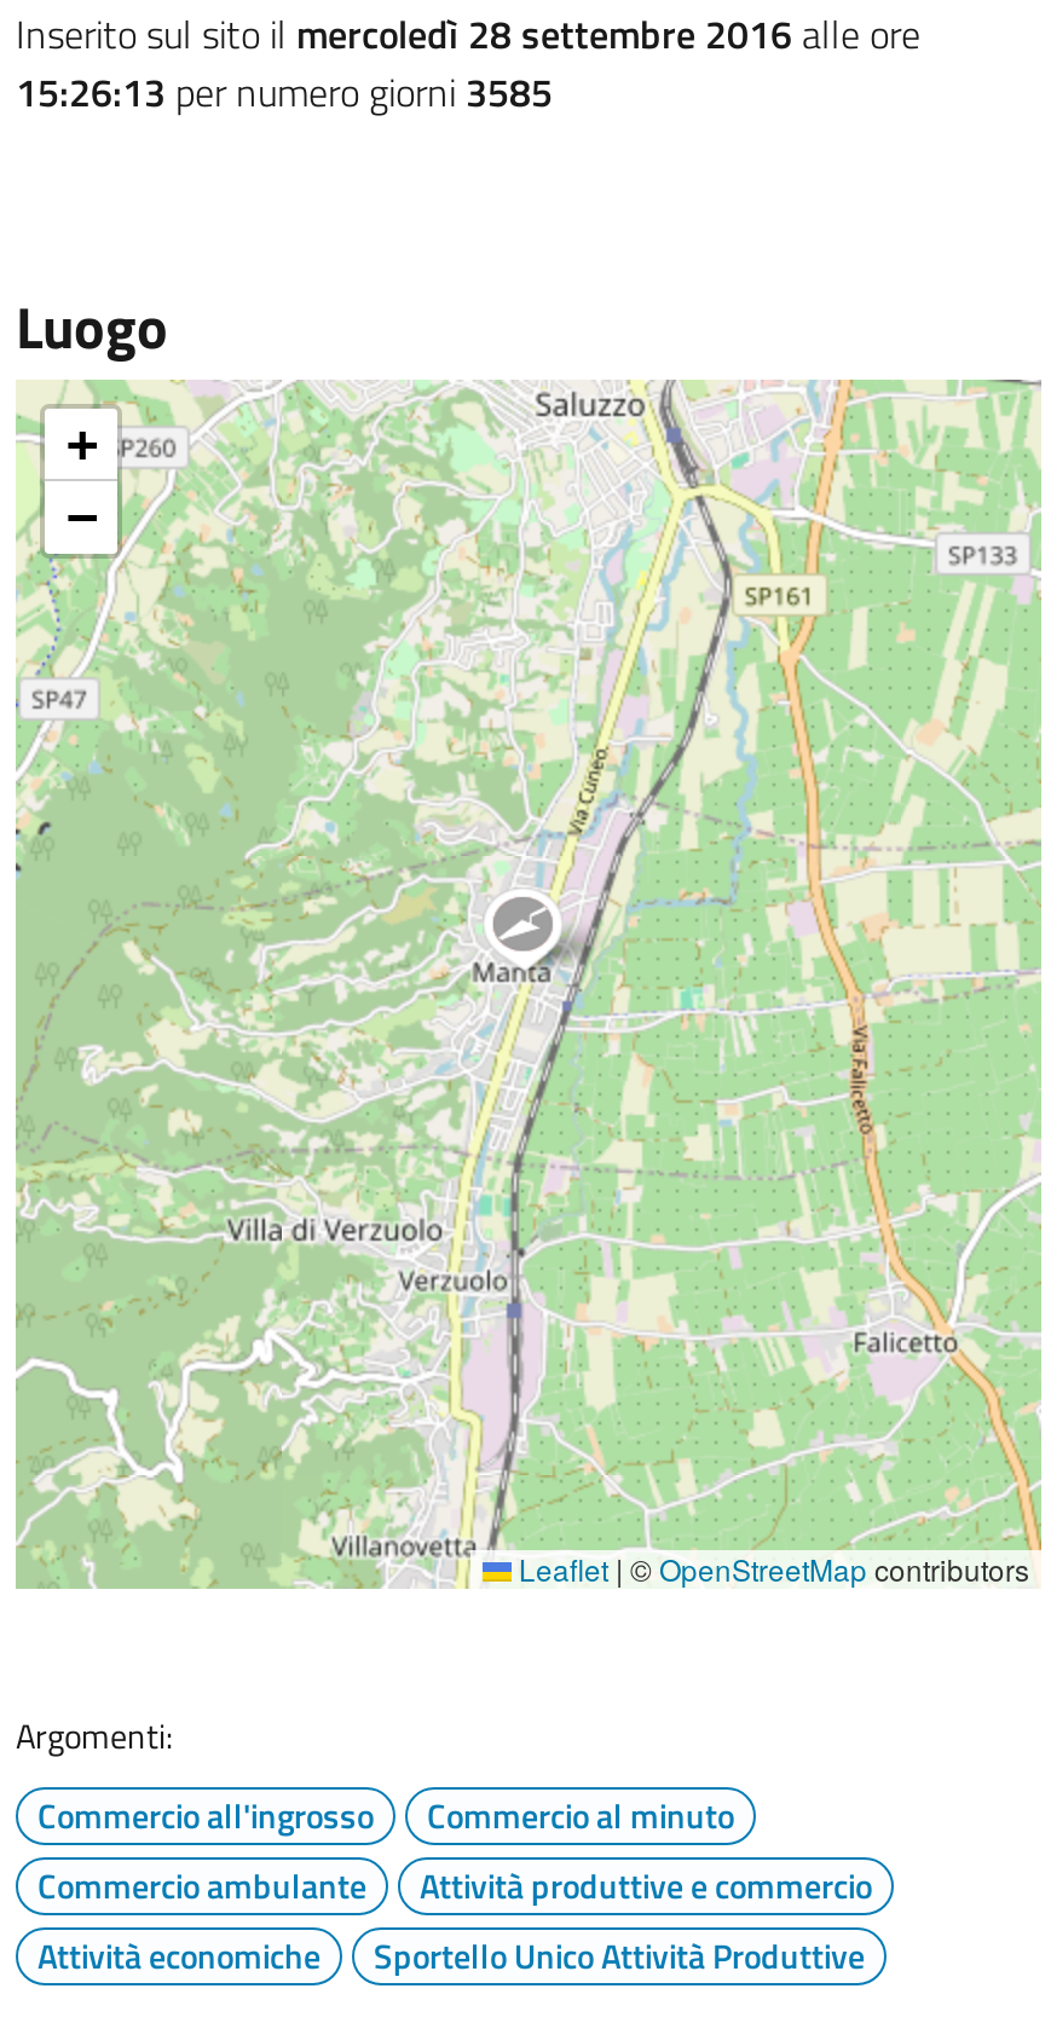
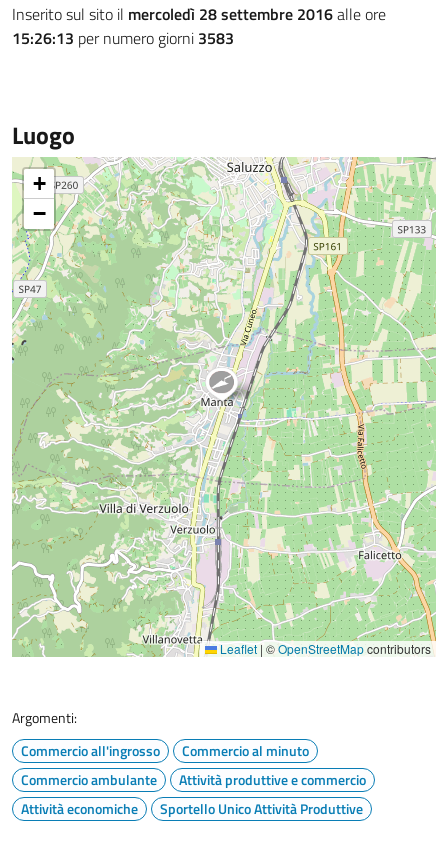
[16,64,553,122] 15:26:13 per numero giorni 3585 -> [12,26,234,50] 15:26:13 per numero giorni 3583

